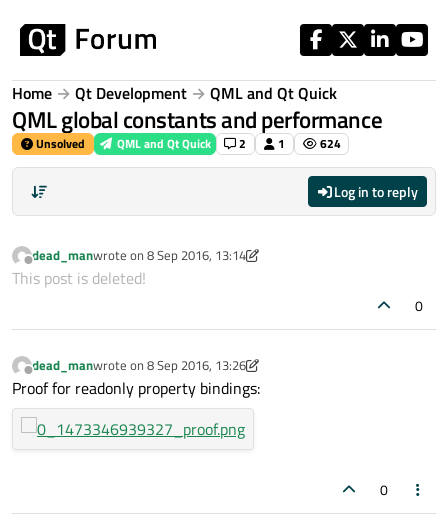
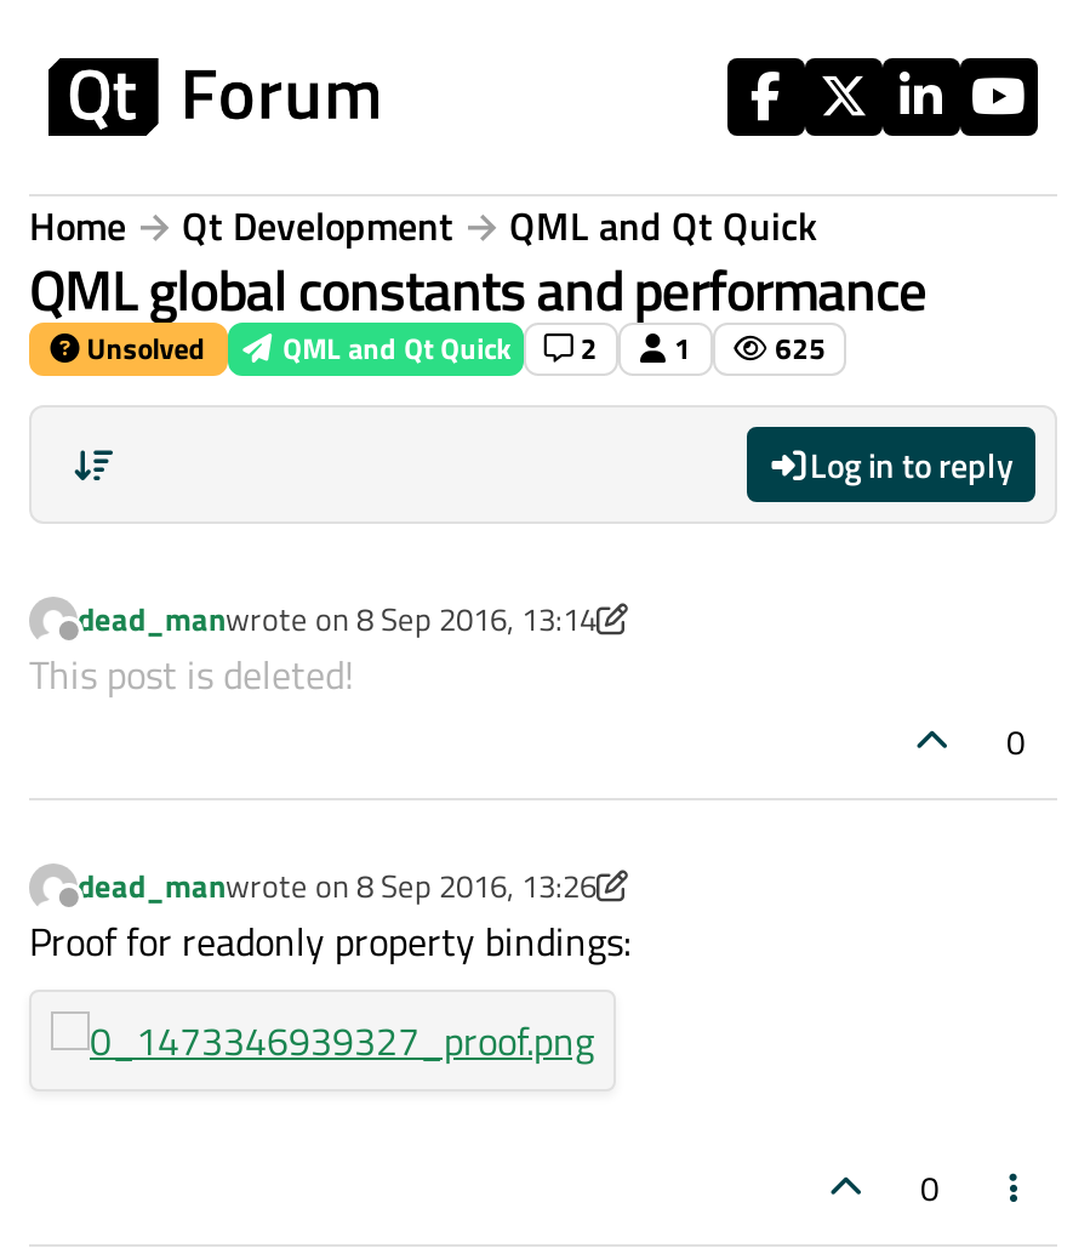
[33,134,341,153] Unsolved QML and Qt Quick 2 1 624 -> [80,326,826,372] Unsolved QML and Qt Quick 2 1 625

